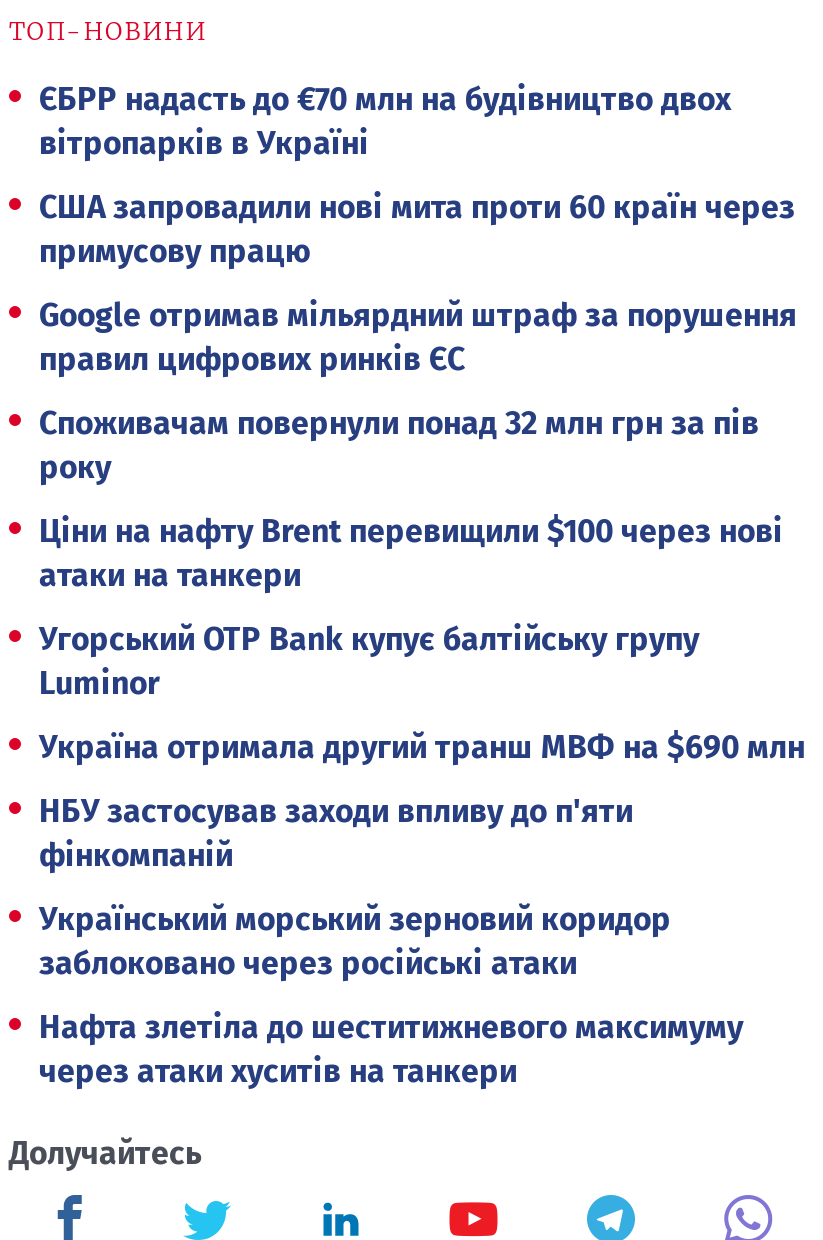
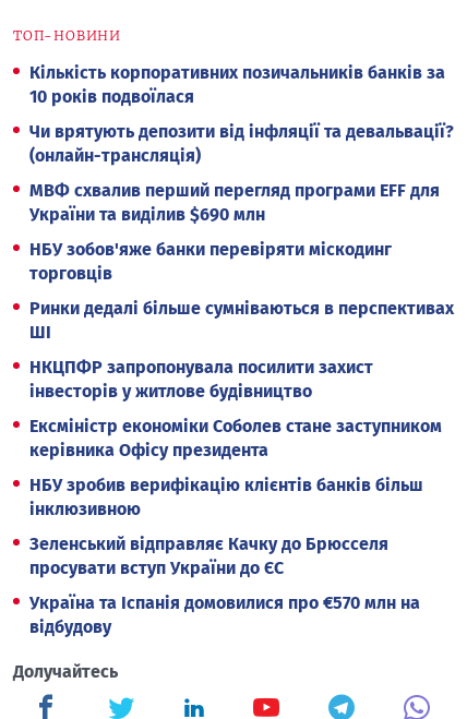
[39,80,731,162] ЄБРР надасть до €70 млн на будівництво двох | вітропарків в Україні -> [29,62,445,107] Кількість корпоративних позичальників банків за | 10 років подвоїлася
[39,188,795,270] США запровадили нові мита проти 60 країн через | примусову працю -> [29,121,454,166] Чи врятують депозити від інфляції та девальвації? | (онлайн-трансляція)
[39,296,797,378] Google отримав мільярдний штраф за порушення | правил цифрових ринків ЄС -> [29,180,440,225] МВФ схвалив перший перегляд програми EFF для | України та виділив $690 млн
[39,404,759,486] Споживачам повернули понад 32 млн грн за пів | року -> [29,239,392,284] НБУ зобов'яже банки перевіряти міскодинг | торговців
[39,512,783,594] Ціни на нафту Brent перевищили $100 через нові | атаки на танкери -> [29,298,454,343] Ринки дедалі більше сумніваються в перспективах | ШІ
[39,620,699,702] Угорський OTP Bank купує балтійську групу | Luminor -> [29,357,373,402] НКЦПФР запропонувала посилити захист | інвесторів у житлове будівництво
[39,728,805,766] Україна отримала другий транш МВФ на $690 млн -> [29,416,442,461] Ексміністр економіки Соболев стане заступником | керівника Офісу президента
[39,792,633,874] НБУ застосував заходи впливу до п'яти | фінкомпаній -> [29,475,423,520] НБУ зробив верифікацію клієнтів банків більш | інклюзивною
[39,900,671,982] Український морський зерновий коридор | заблоковано через російські атаки -> [29,534,388,578] Зеленський відправляє Качку до Брюсселя | просувати вступ України до ЄС
[39,1008,743,1090] Нафта злетіла до шеститижневого максимуму | через атаки хуситів на танкери -> [29,593,420,637] Україна та Іспанія домовилися про €570 млн на | відбудову

